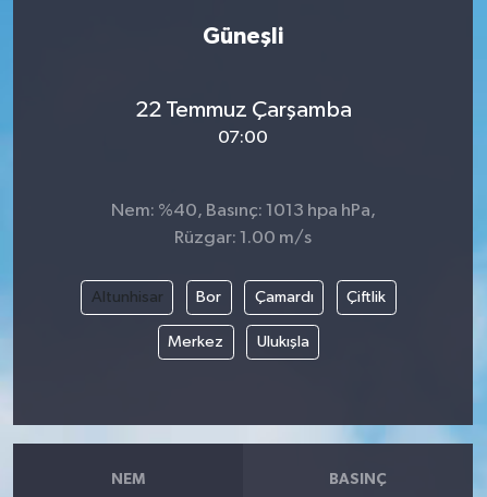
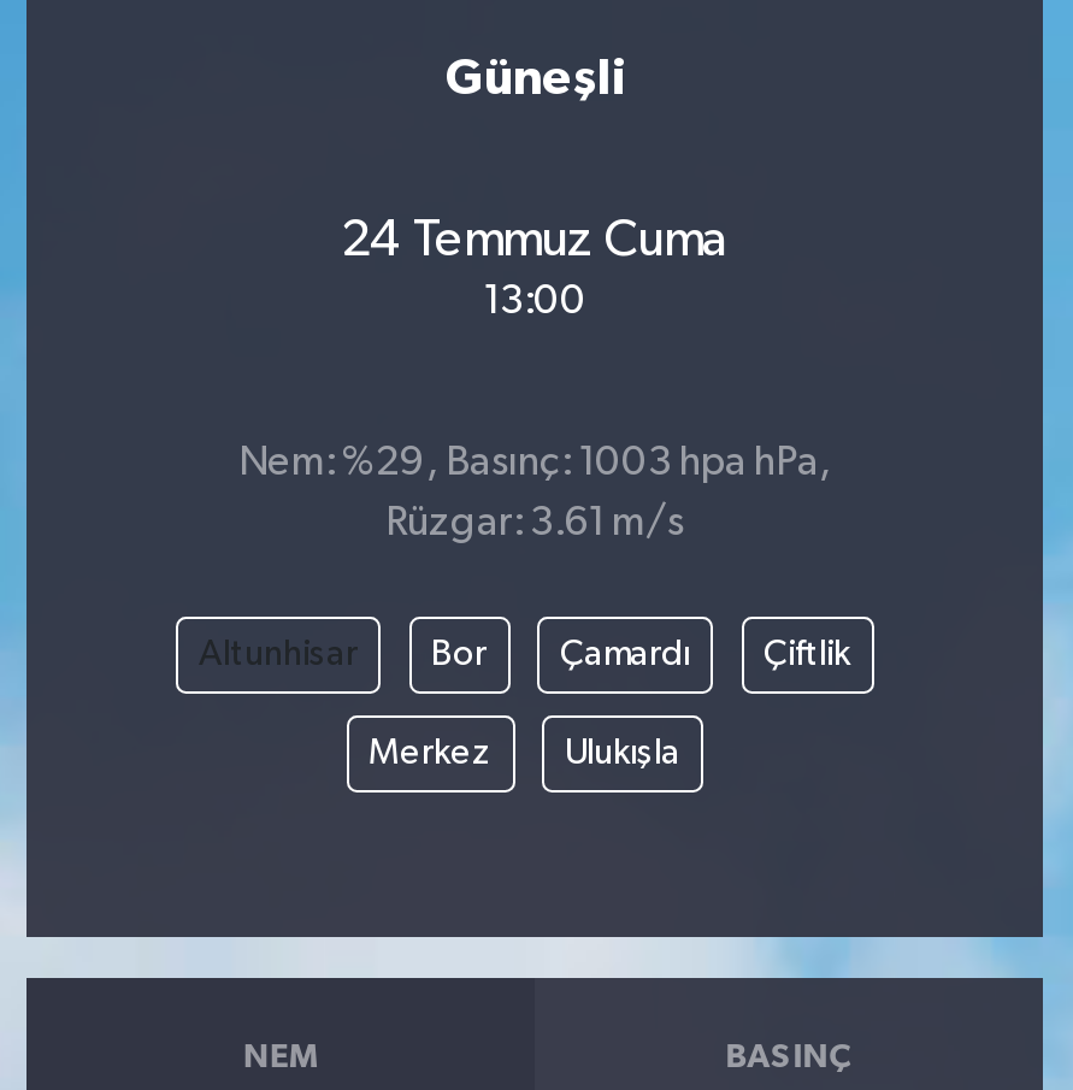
[135,98,351,122] 22 Temmuz Çarşamba -> [341,213,729,266] 24 Temmuz Cuma
[218,128,268,147] 07:00 -> [483,281,586,322] 13:00
[111,202,375,220] Nem: %40, Basınç: 1013 hpa hPa, -> [238,443,831,484] Nem: %29, Basınç: 1003 hpa hPa,
[174,229,312,248] Rüzgar: 1.00 m/s -> [385,504,684,545] Rüzgar: 3.61 m/s

